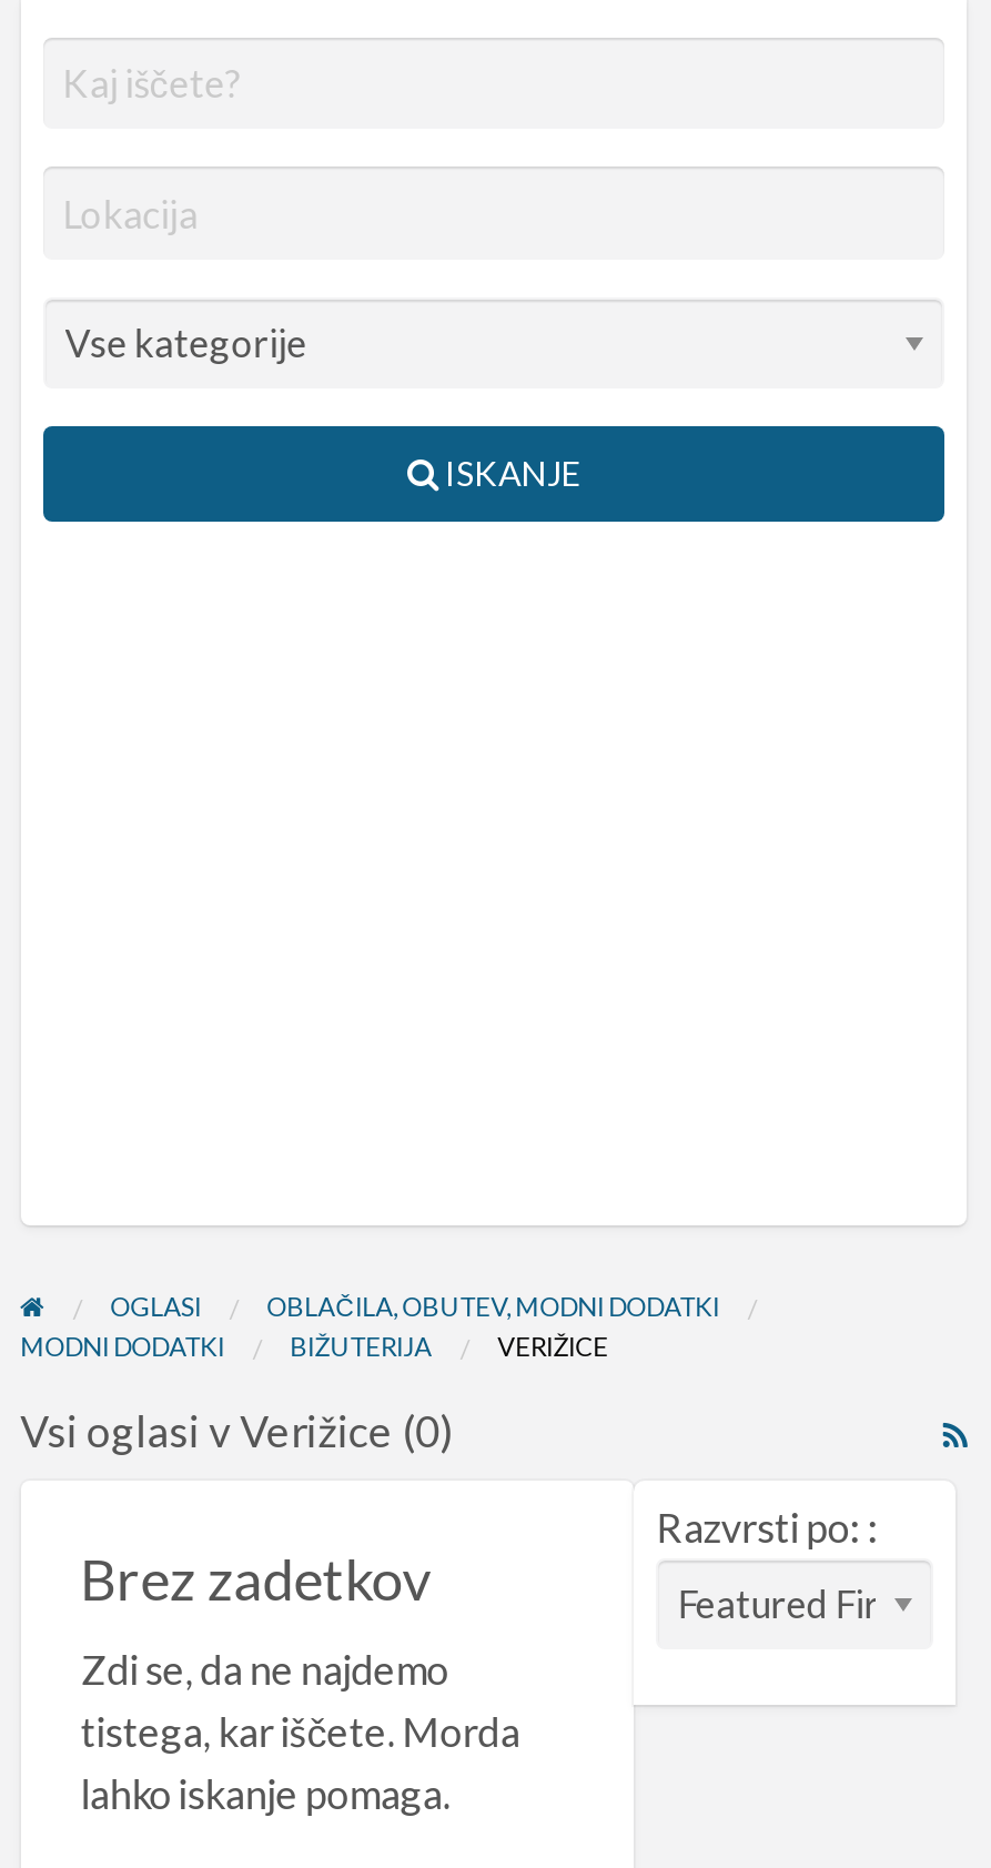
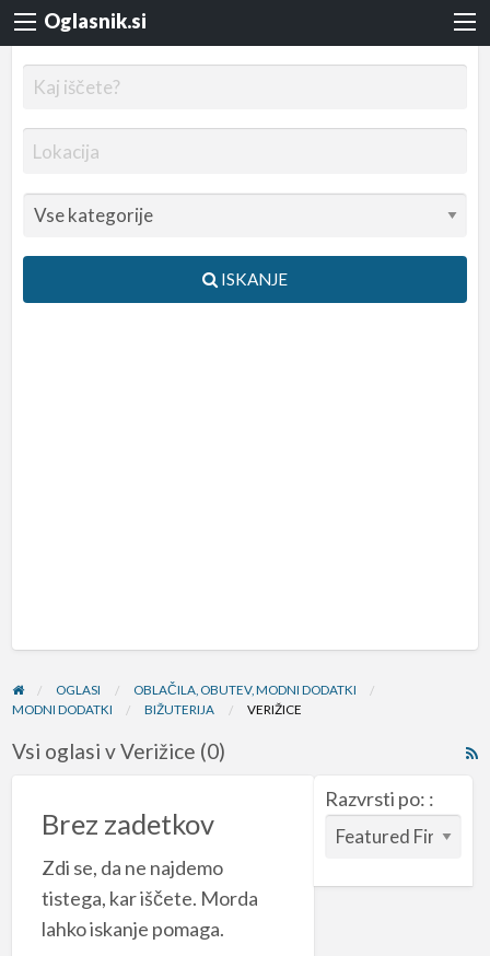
none -> [44,9,147,33] Oglasnik.si

